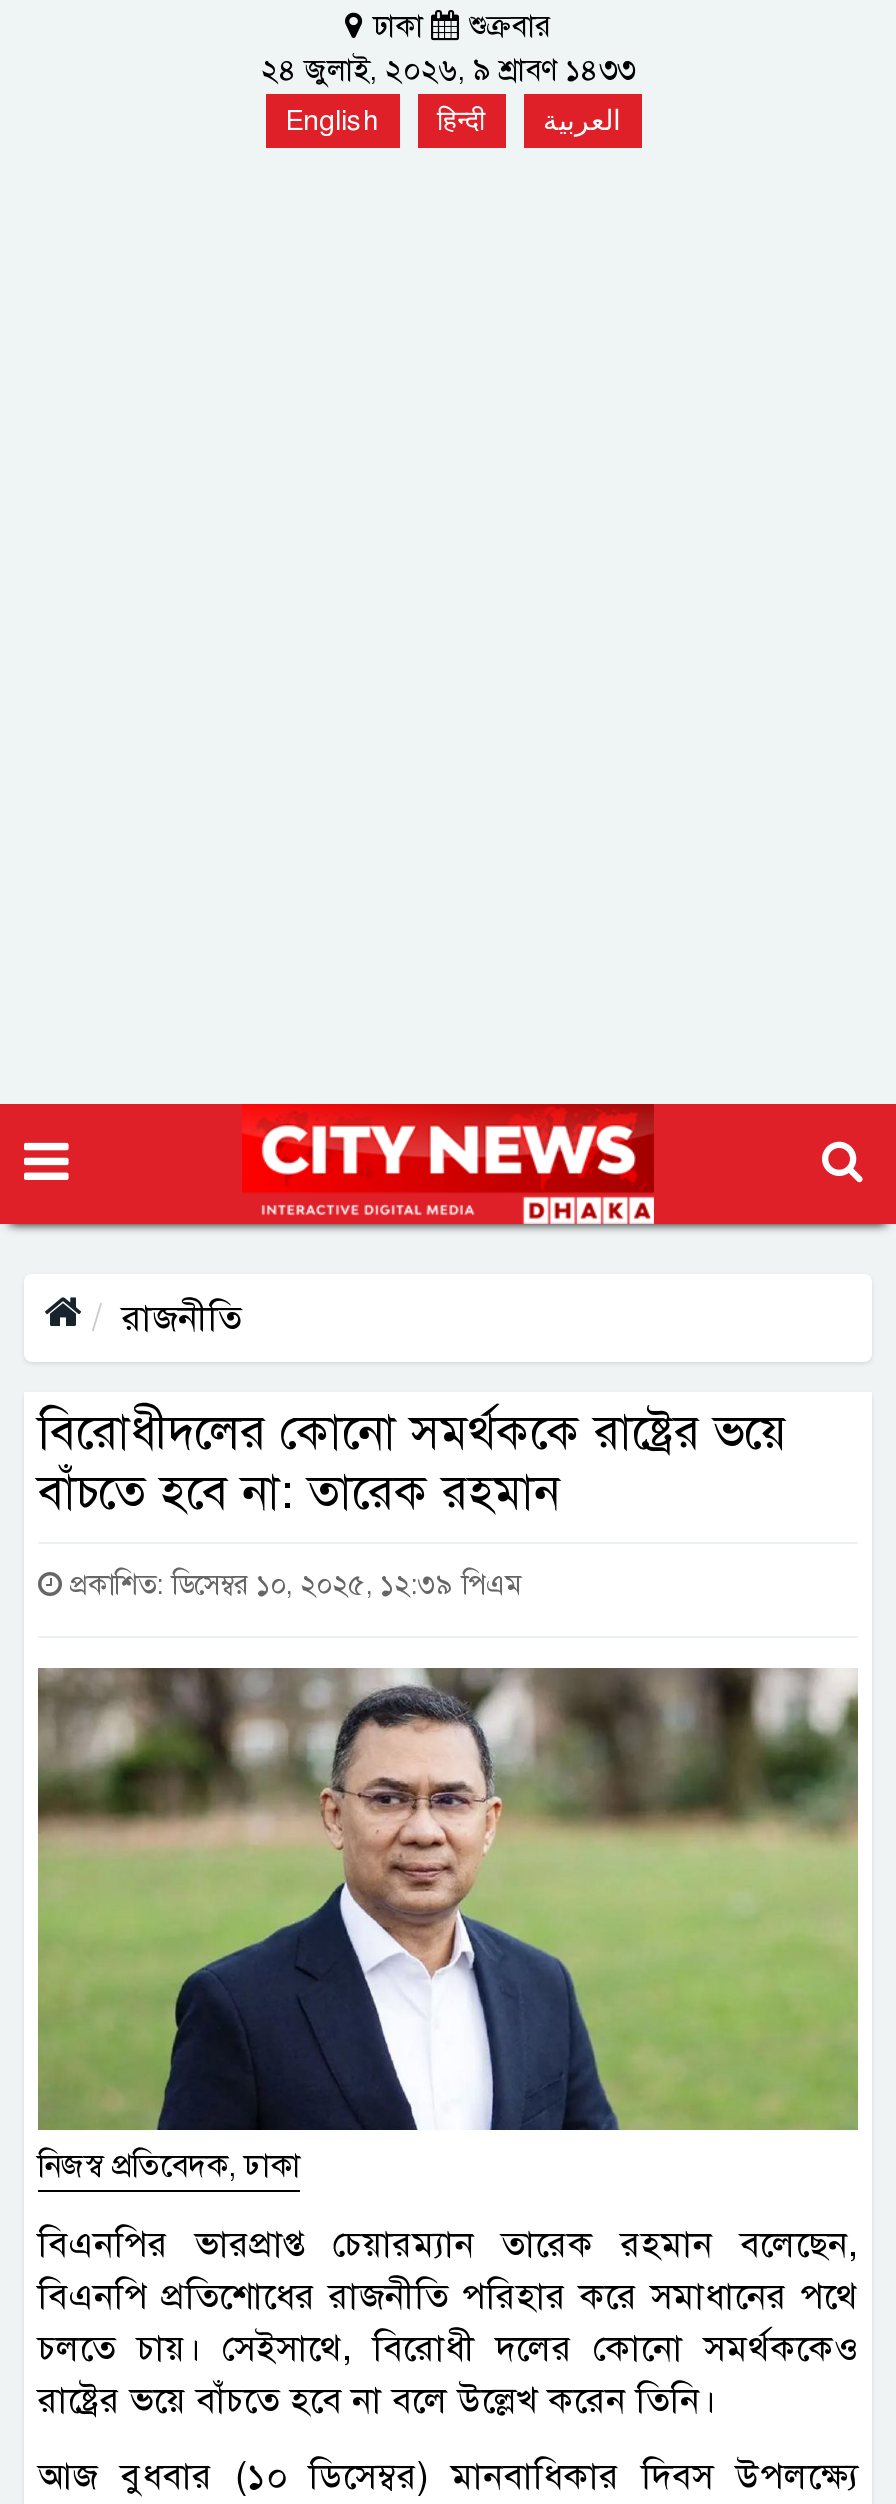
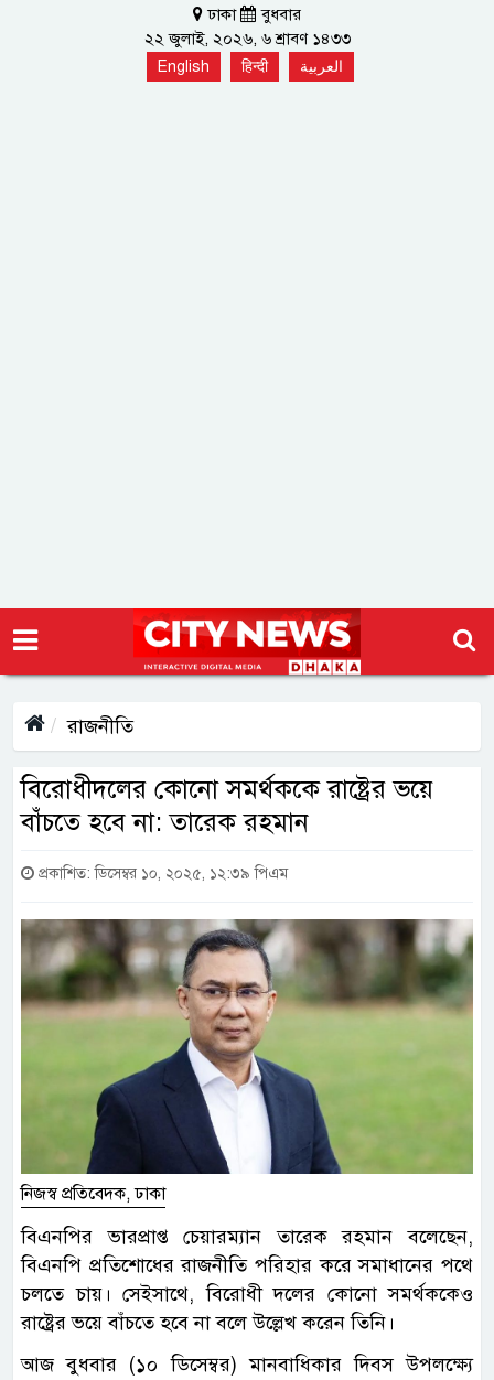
[261,8,635,88] শুক্রবার | ২৪ জুলাই, ২০২৬, ৯ শ্রাবণ ১৪৩৩ -> [144,4,350,48] বুধবার | ২২ জুলাই, ২০২৬, ৬ শ্রাবণ ১৪৩৩

